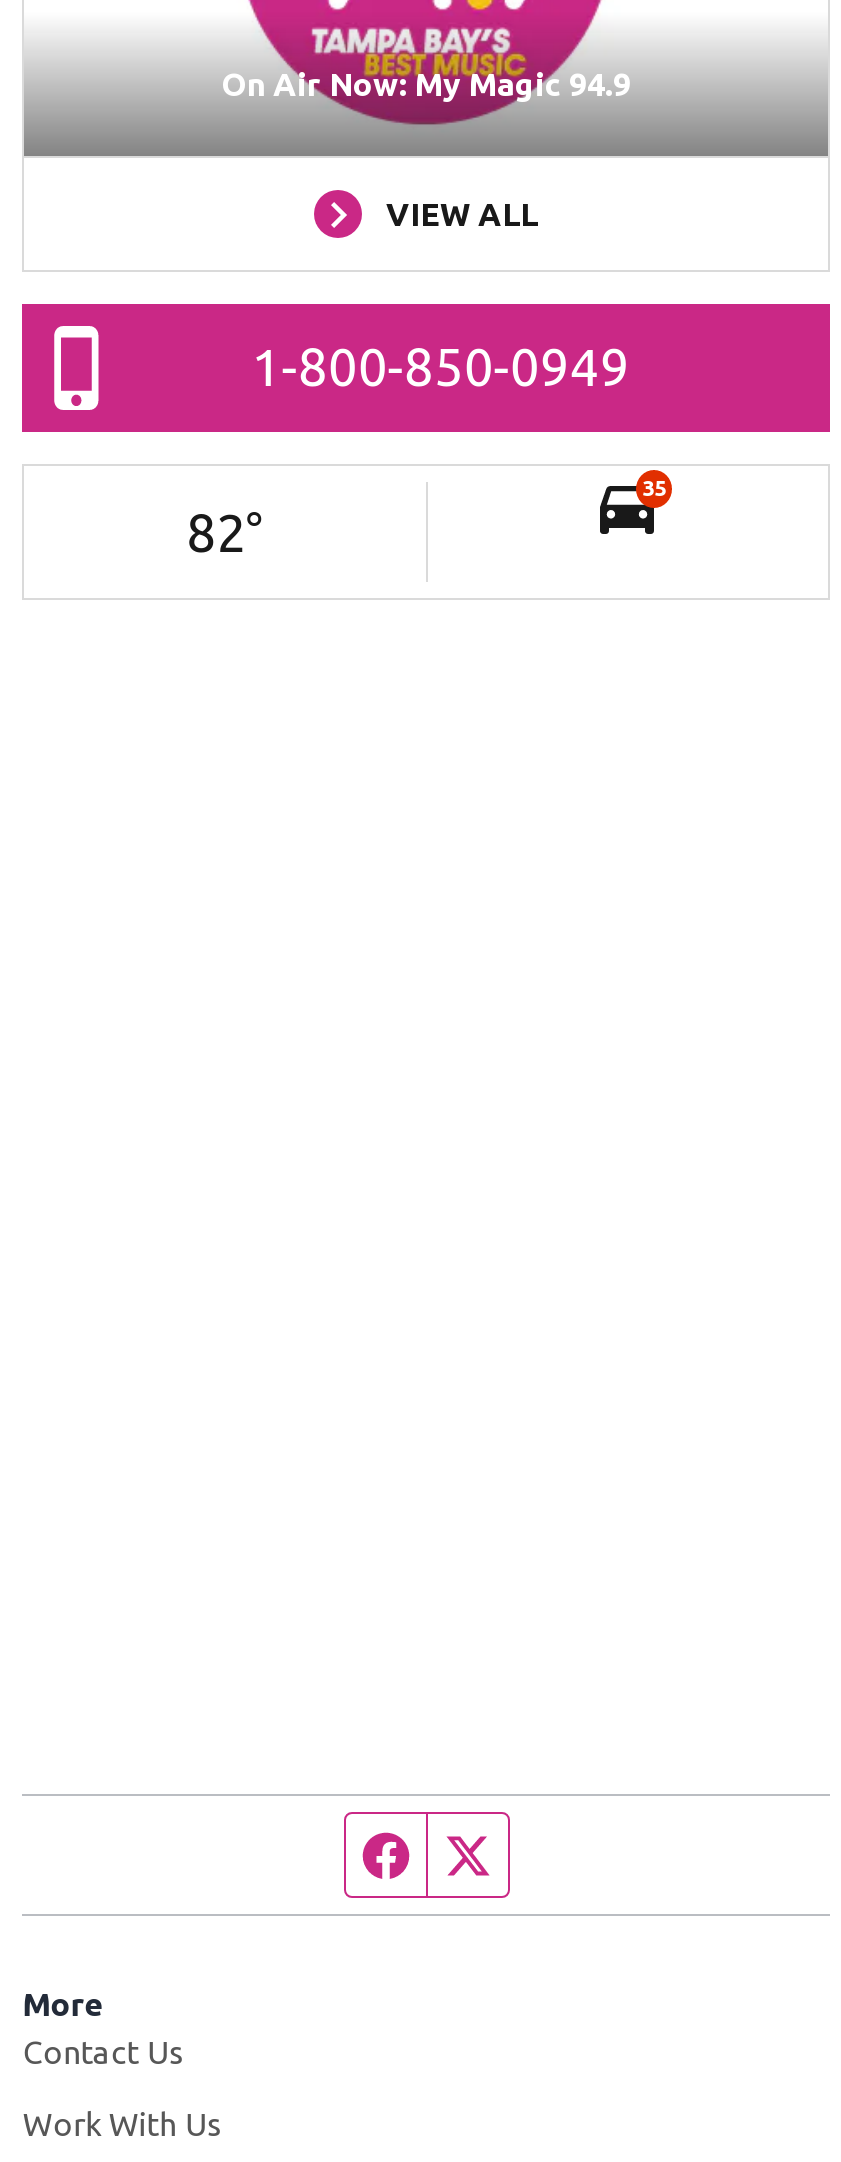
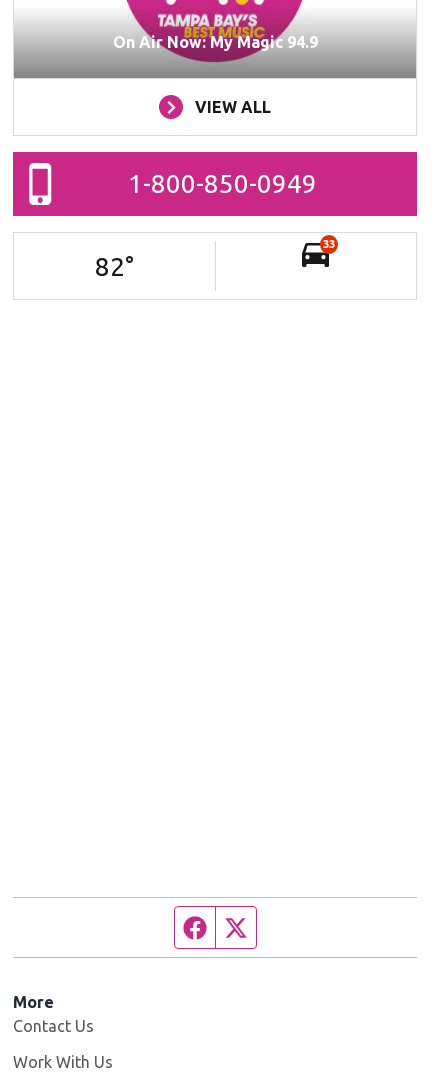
[643,476,667,500] 35 -> [323,238,335,250] 33

